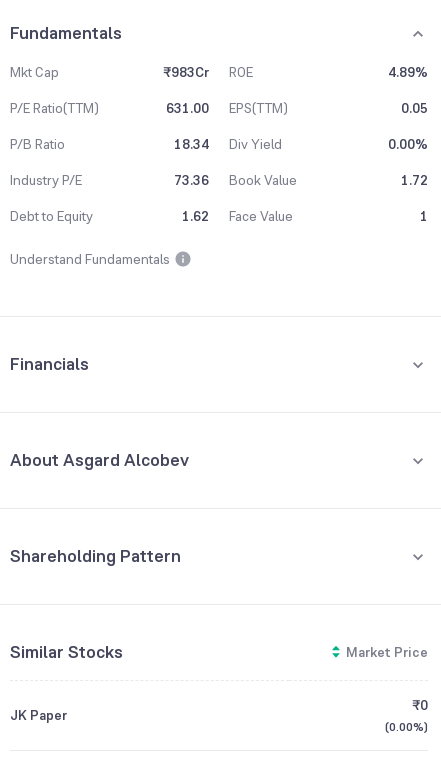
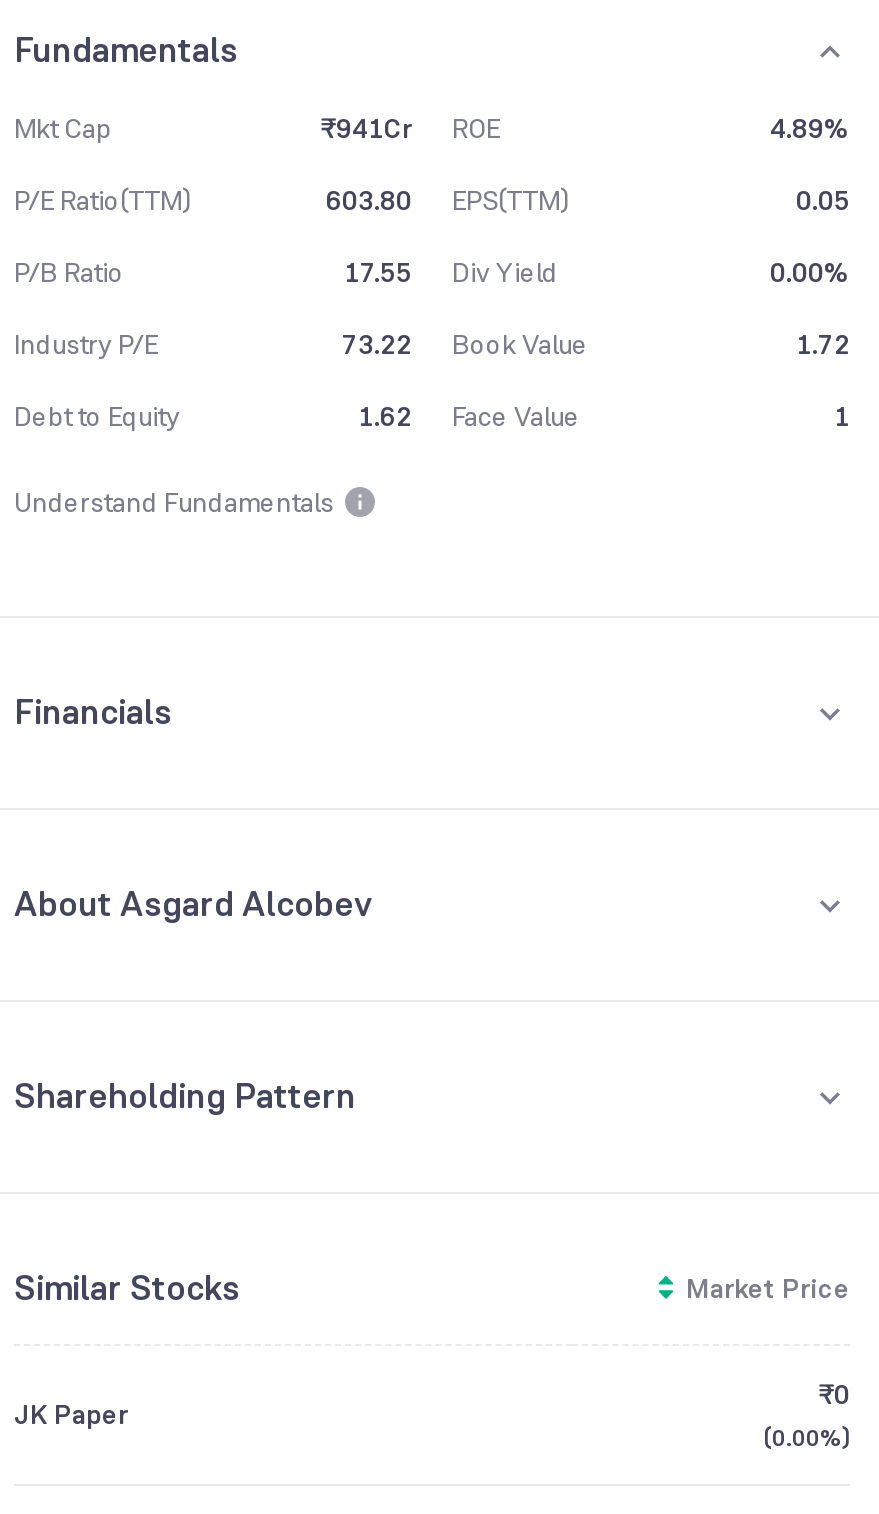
[163,63,253,81] ₹983Cr ROE -> [320,110,500,146] ₹941Cr ROE
[166,99,288,117] 631.00 EPS(TTM) -> [326,182,570,218] 603.80 EPS(TTM)
[174,135,282,153] 18.34 Div Yield -> [344,254,558,290] 17.55 Div Yield
[174,171,297,189] 73.36 Book Value -> [342,326,588,362] 73.22 Book Value

